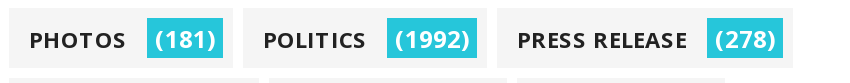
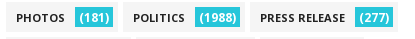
[395,22,469,56] (1992) -> [199,9,236,26] (1988)
[715,22,775,56] (278) -> [359,9,389,26] (277)

